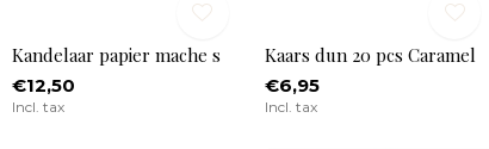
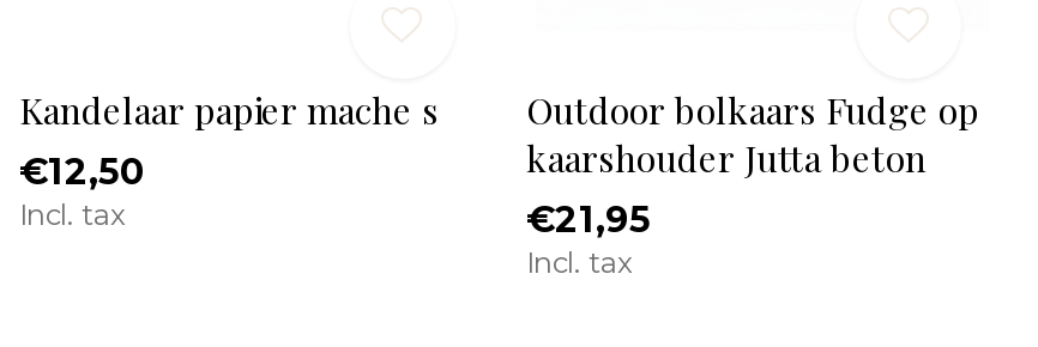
[264,43,475,96] Kaars dun 20 pcs Caramel | €6,95 -> [526,86,979,241] Outdoor bolkaars Fudge op | kaarshouder Jutta beton | €21,95

